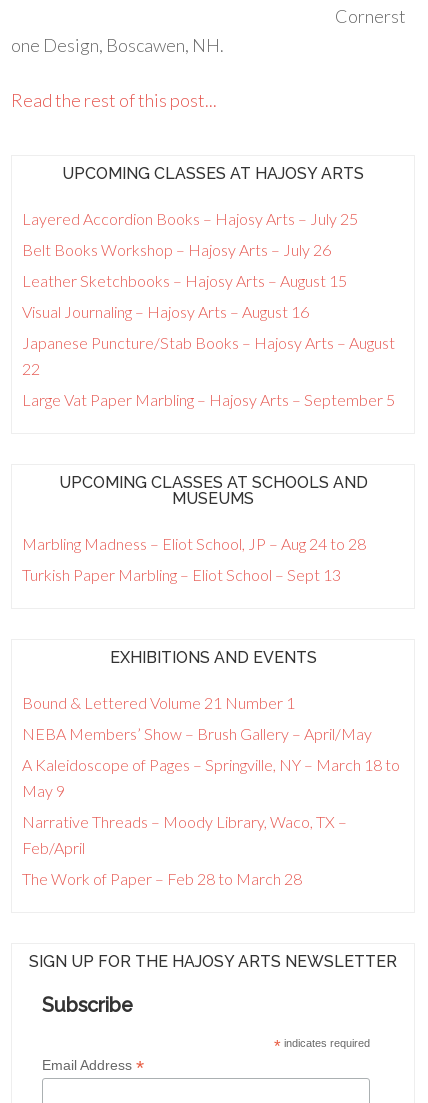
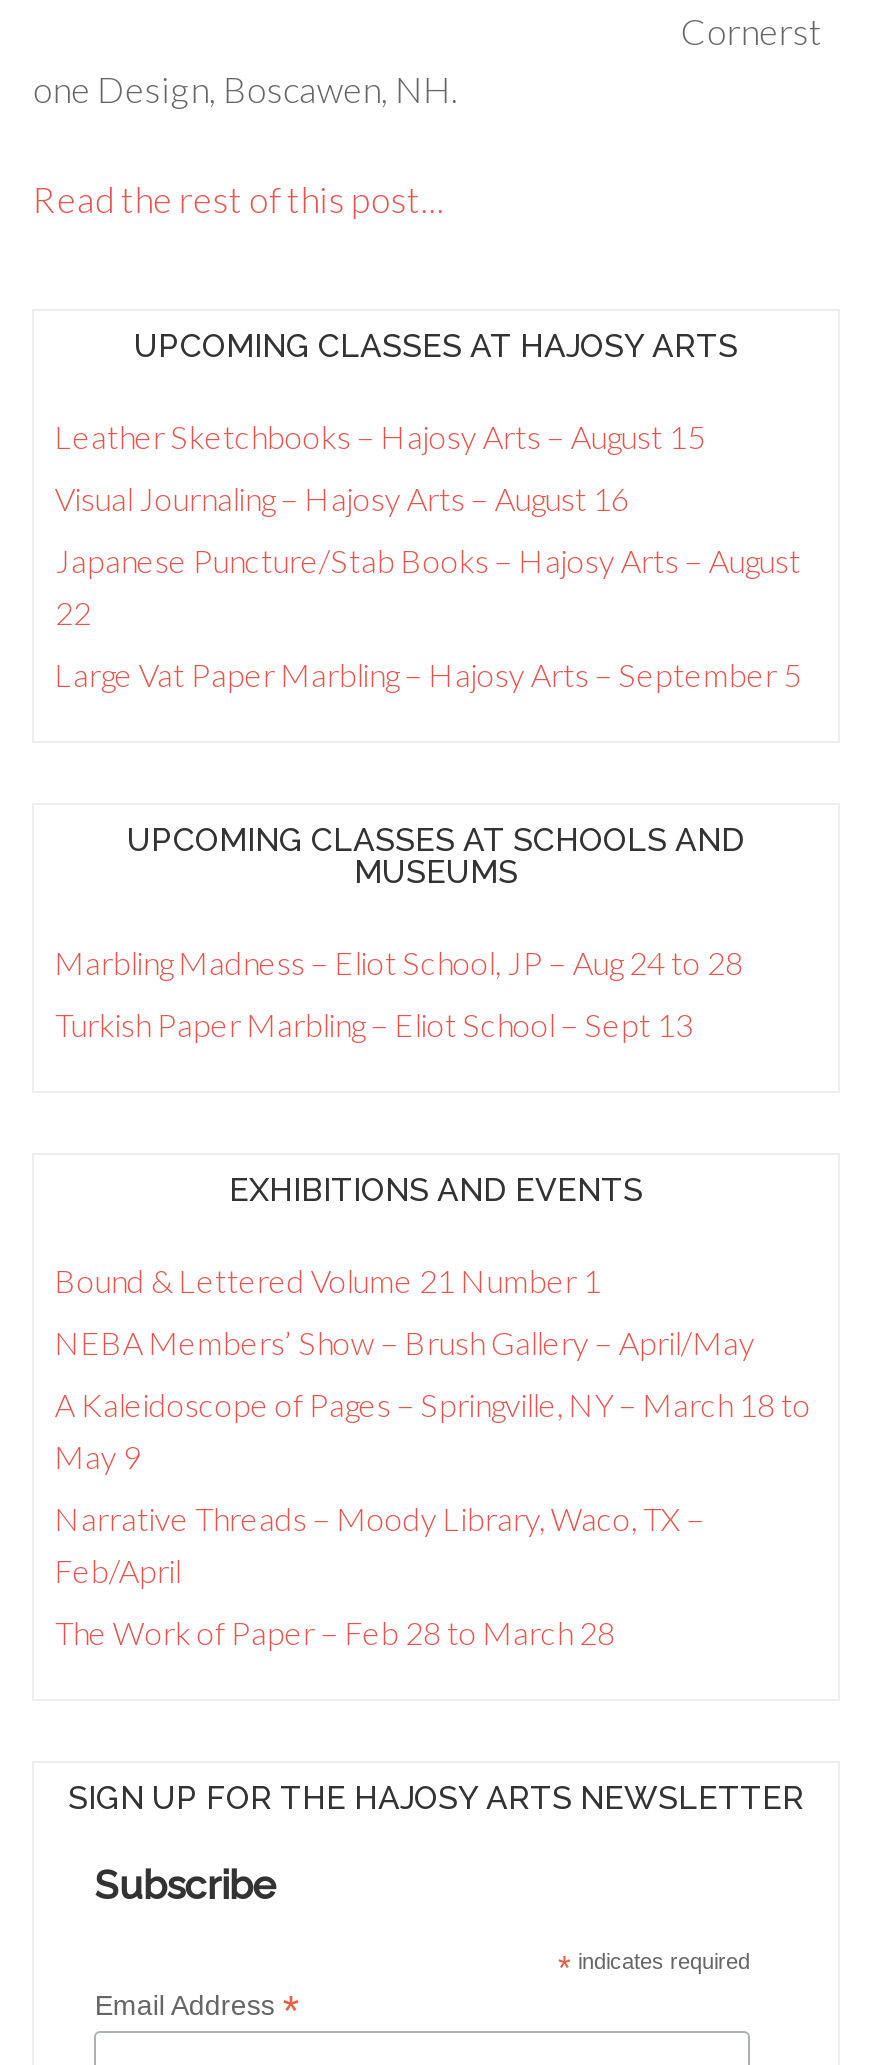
[22,209,358,259] Layered Accordion Books – Hajosy Arts – July 25 | Belt Books Workshop – Hajosy Arts – July 26 -> none

